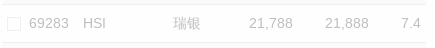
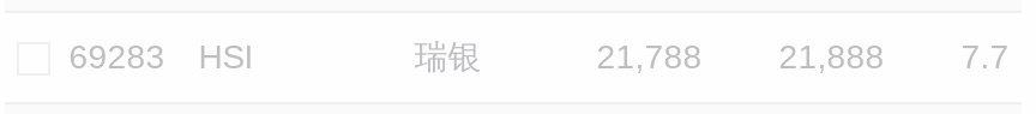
[249,15,421,31] 21,788 21,888 7.4 -> [597,37,1009,76] 21,788 21,888 7.7

